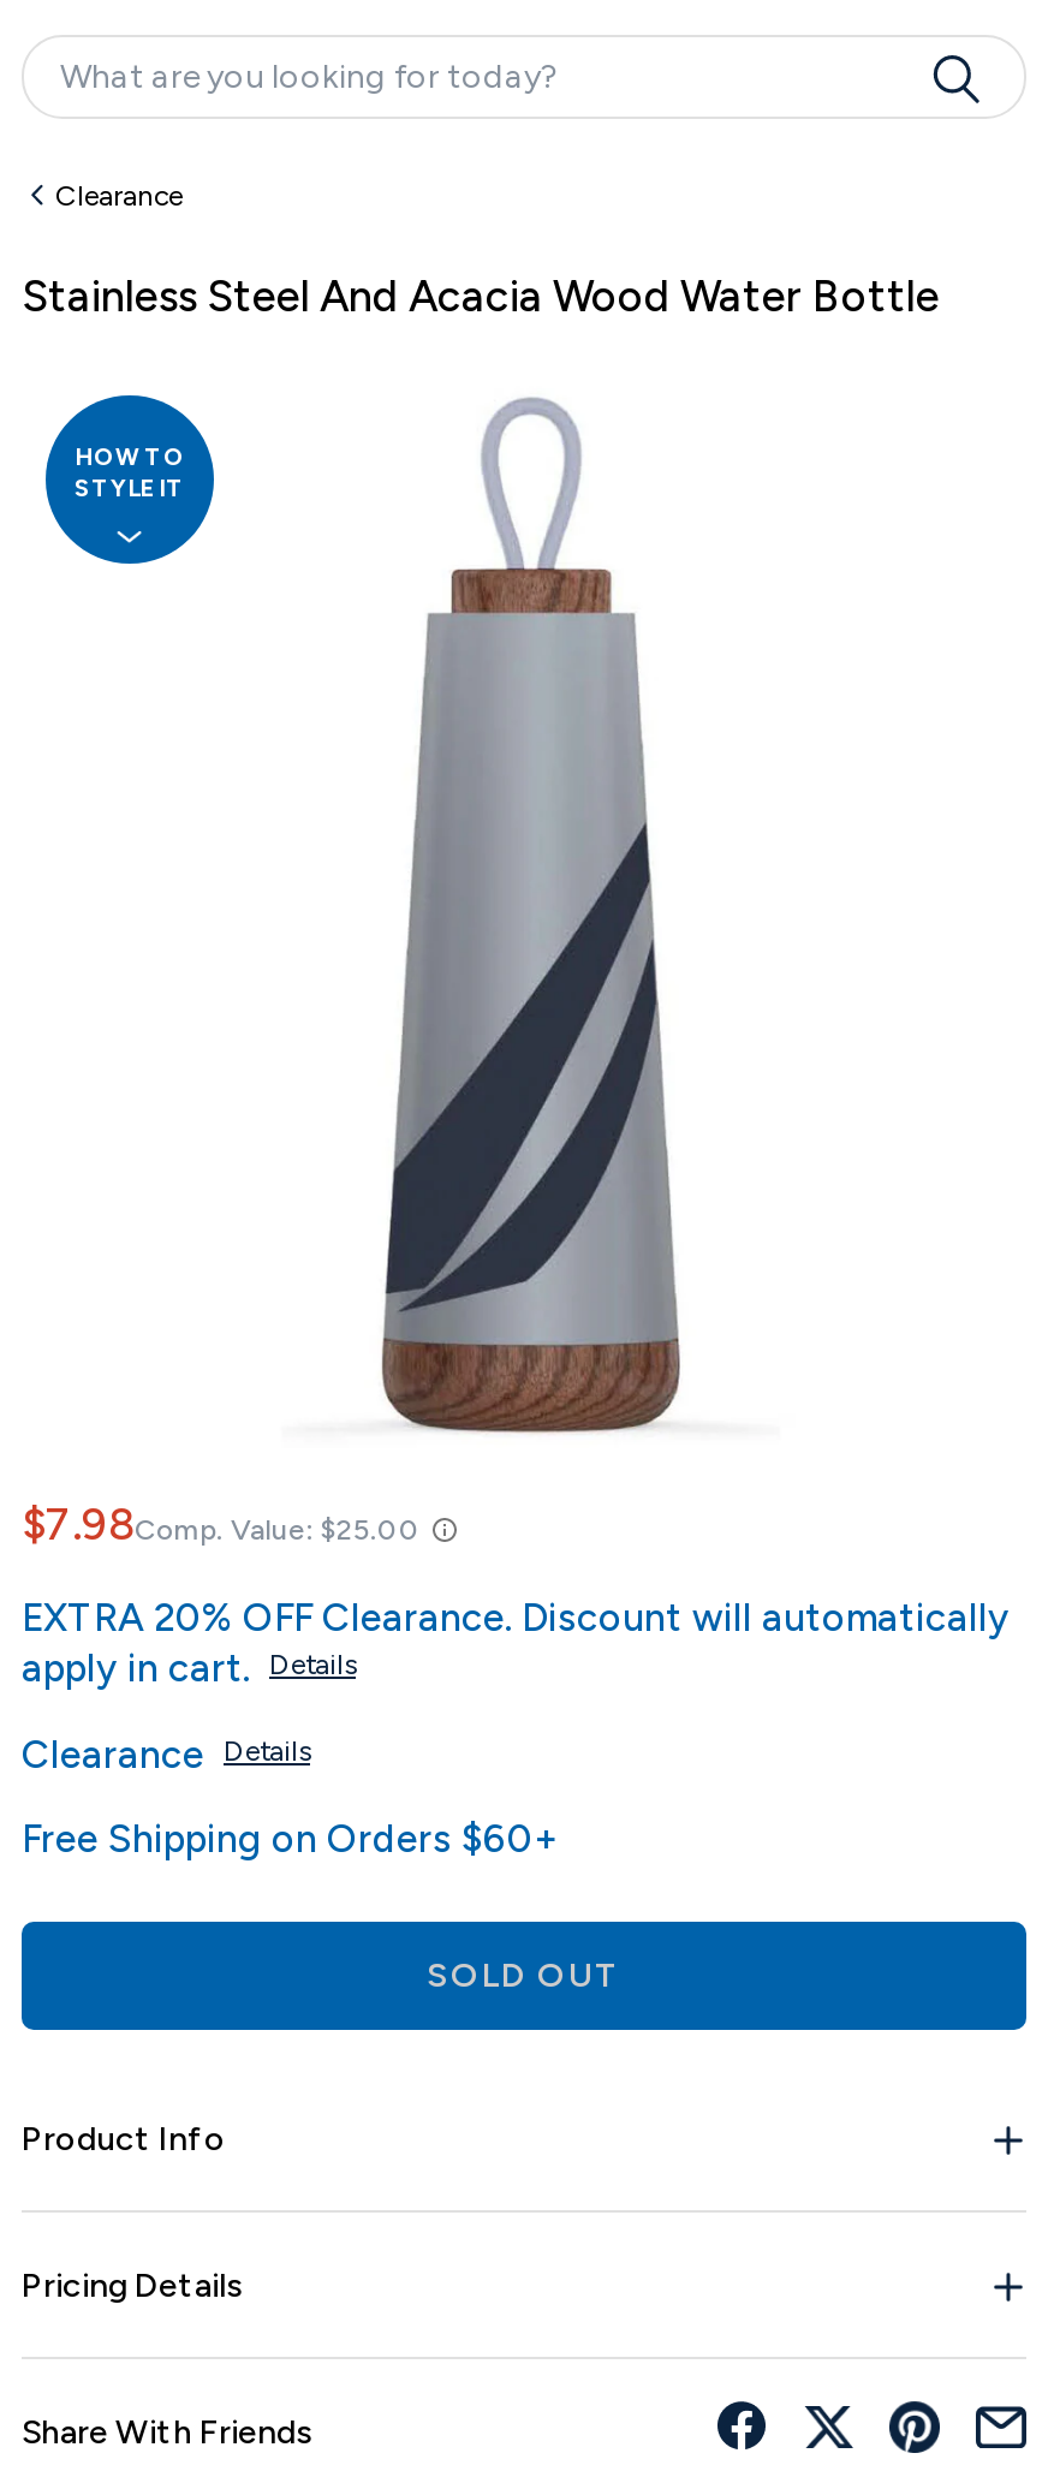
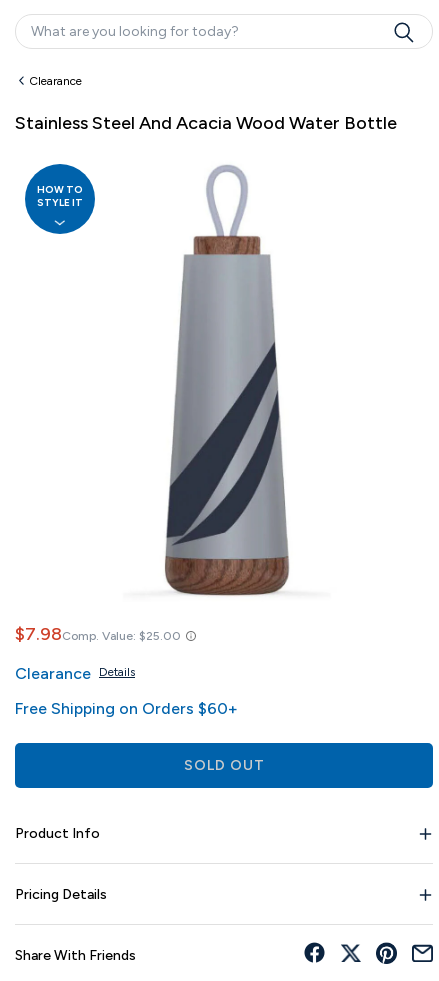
[22,1595,1010,1691] EXTRA 20% OFF Clearance. Discount will automatically | apply in cart. Details -> none

